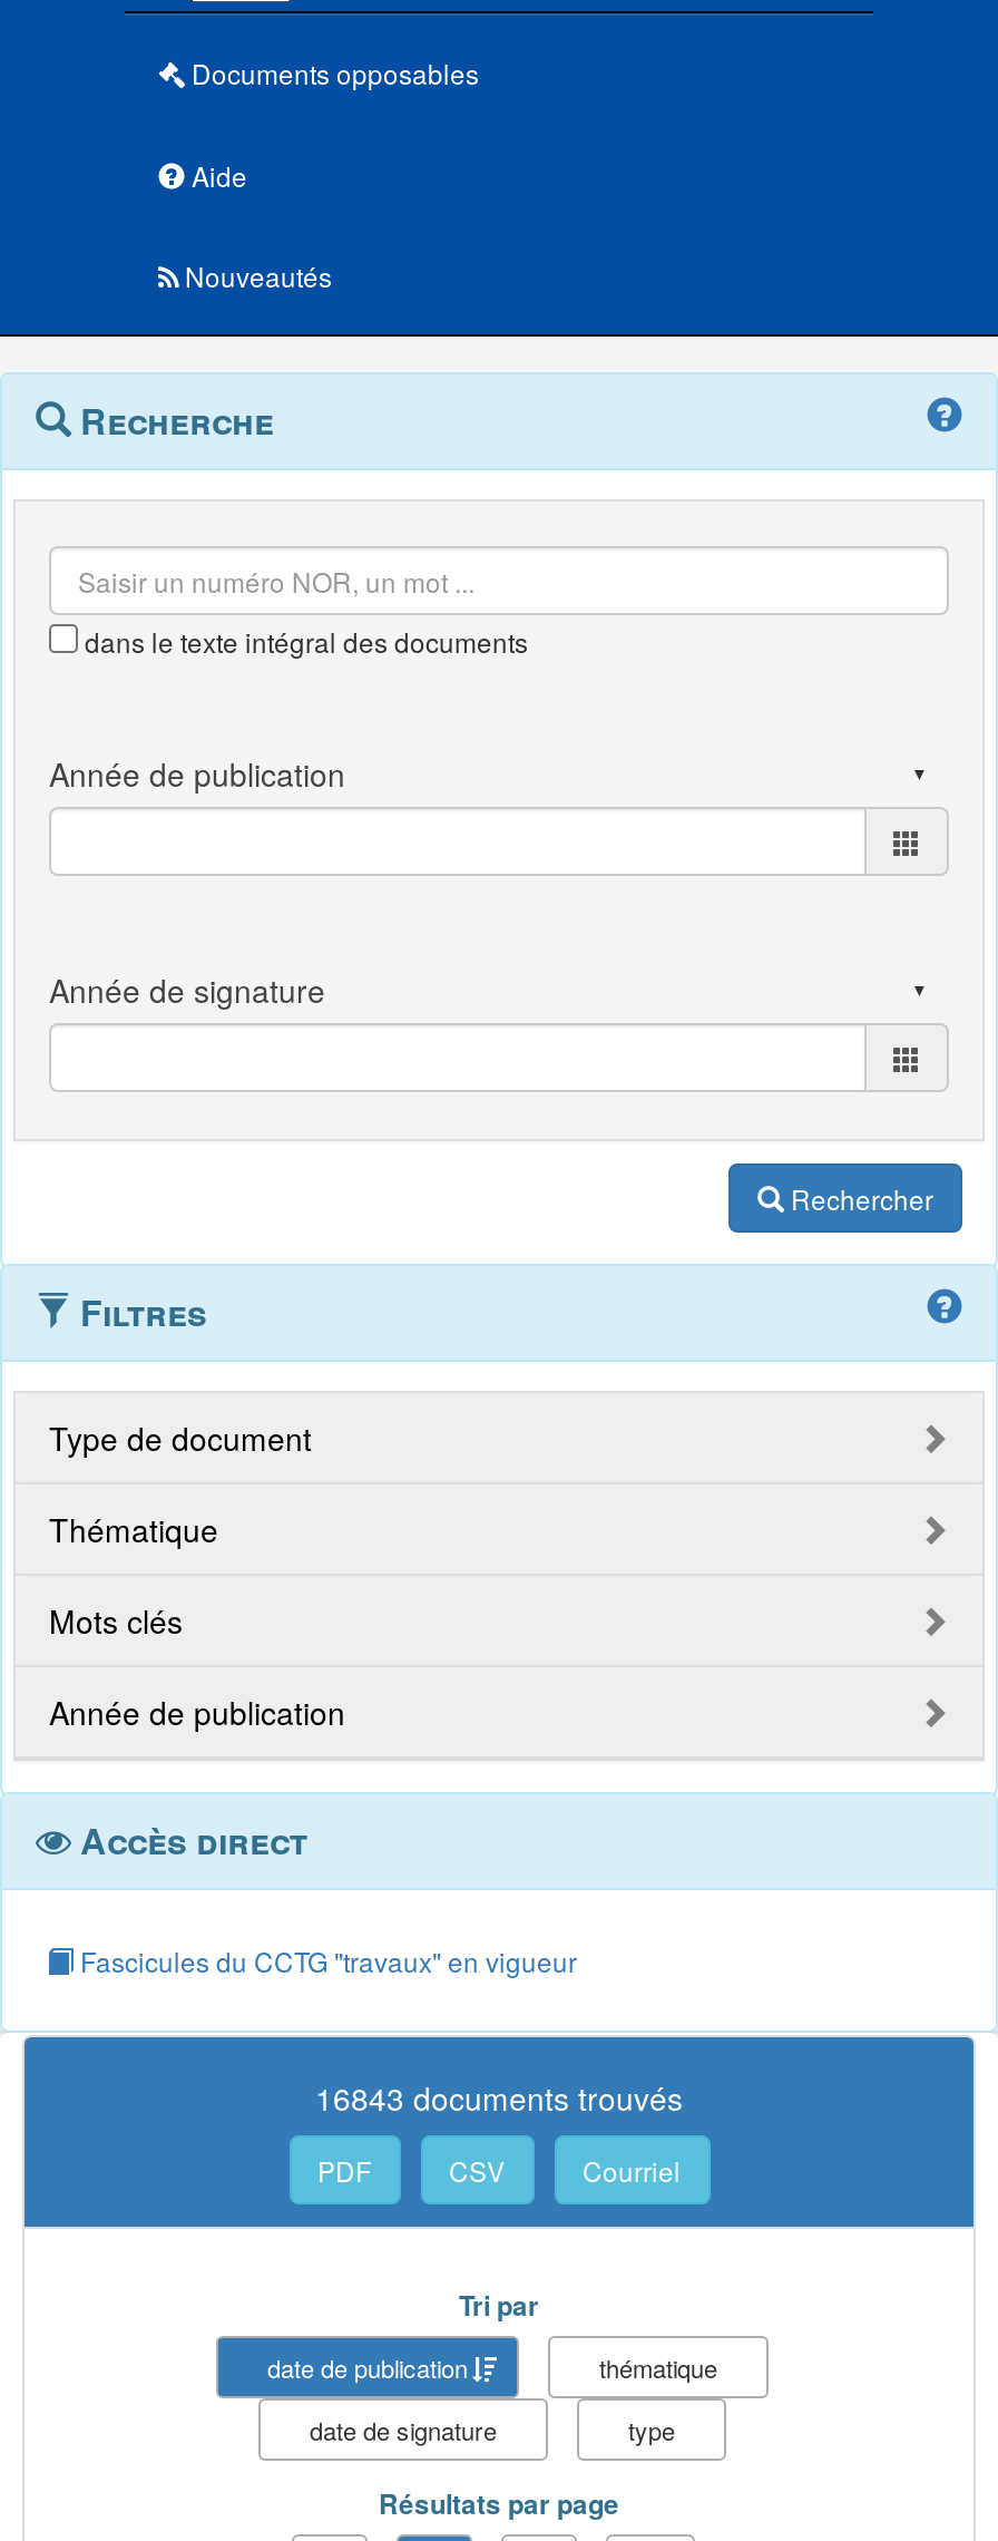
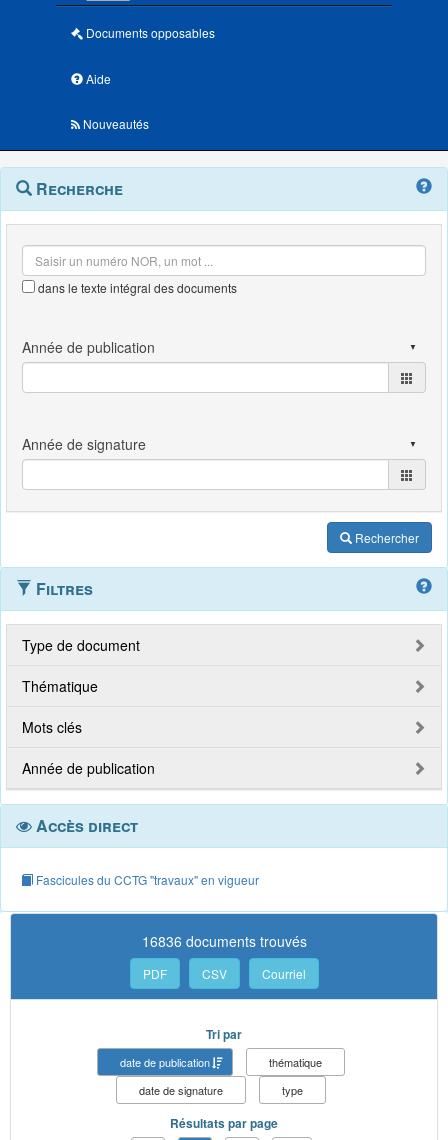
[315,2075,683,2120] 16843 documents trouvés -> [141,931,306,951] 16836 documents trouvés

